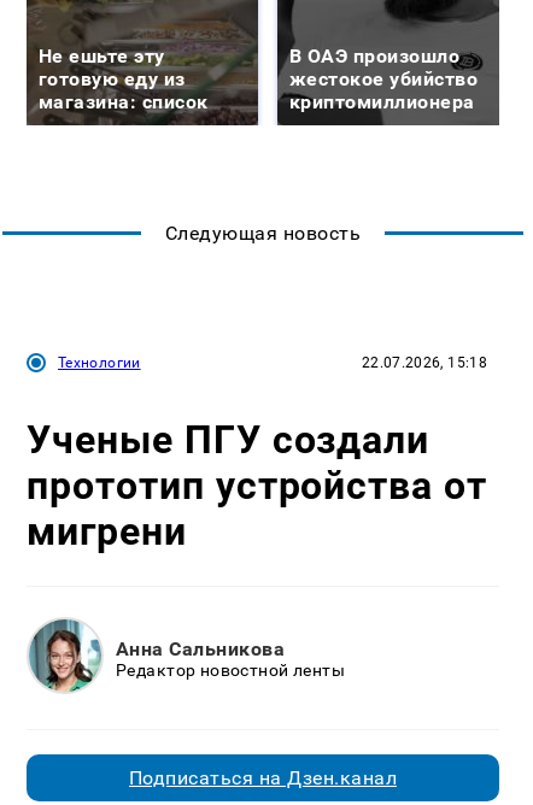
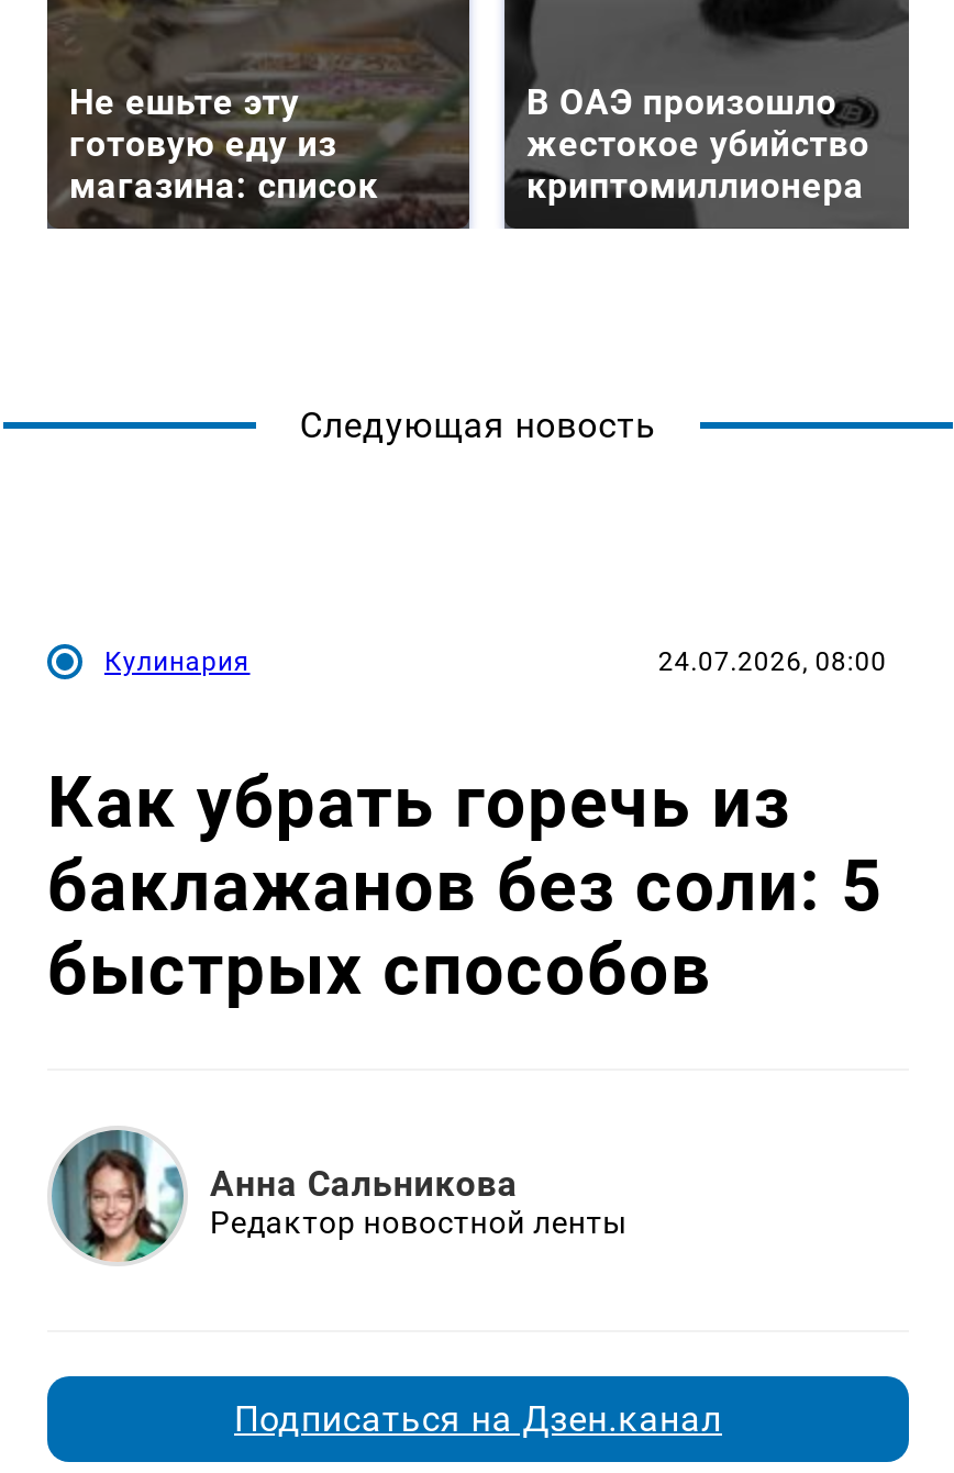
[58,354,487,371] Технологии | 22.07.2026, 15:18 -> [104,647,887,677] Кулинария | 24.07.2026, 08:00
[27,416,487,554] Ученые ПГУ создали | прототип устройства от | мигрени -> [47,760,883,1010] Как убрать горечь из | баклажанов без соли: 5 | быстрых способов

